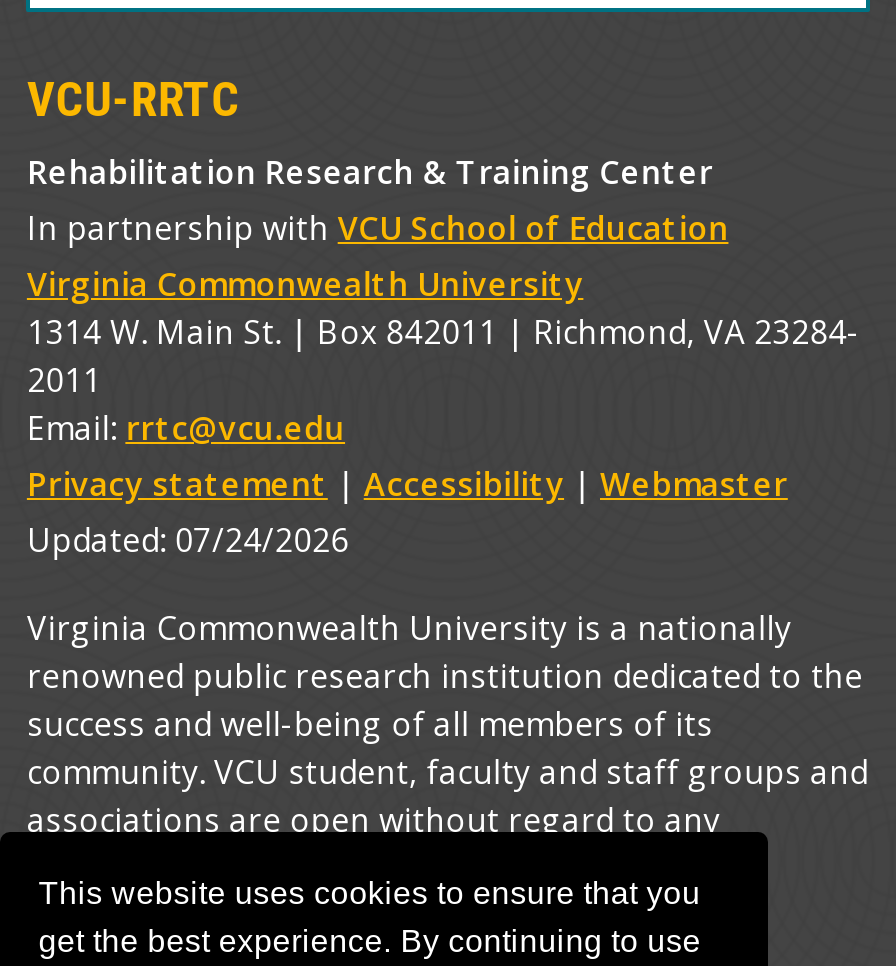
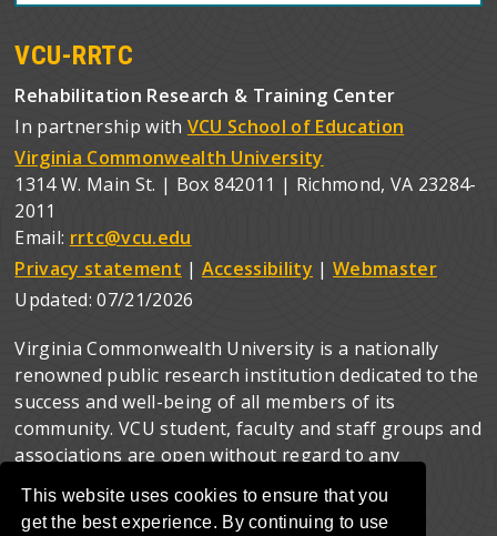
[27,518,349,562] Updated: 07/24/2026 -> [15,288,194,312] Updated: 07/21/2026

